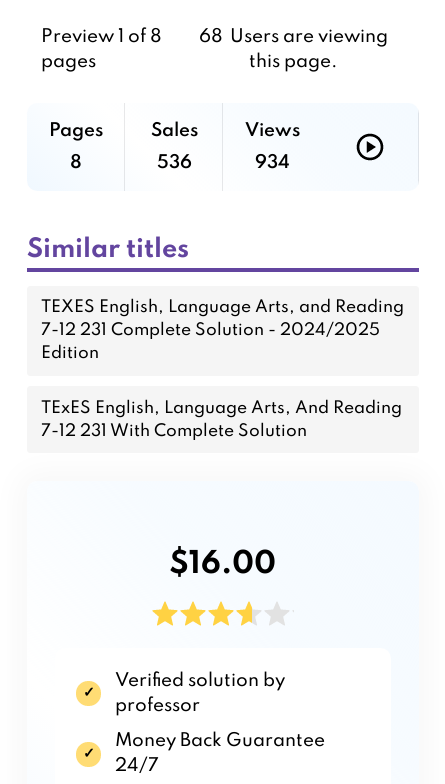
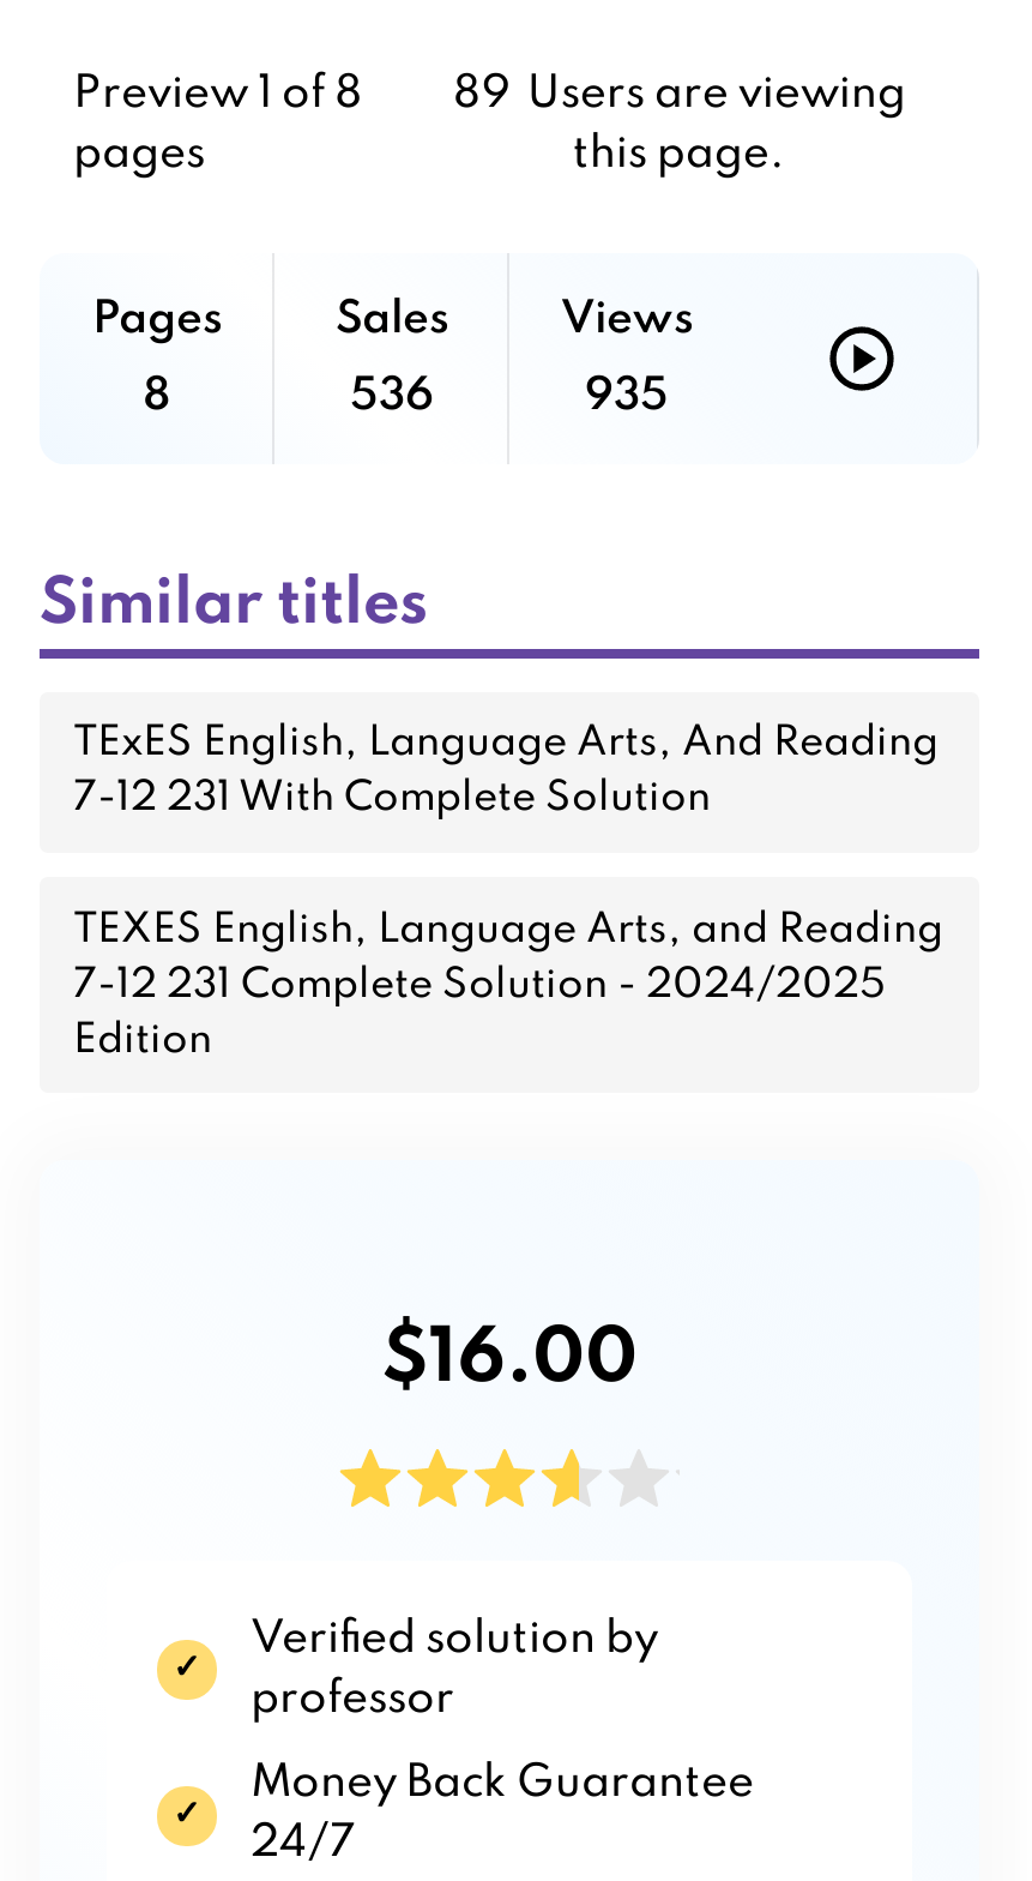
[199,28,388,46] 68 Users are viewing -> [453,74,906,117] 89 Users are viewing
[254,154,289,172] 934 -> [585,375,669,418] 935
moved [41,299,404,362] -> [73,911,943,1062]: TEXES English, Language Arts, and Reading | 7-12 231 Complete Solution - 2024/2025 | Edition
moved [41,400,402,440] -> [73,725,939,821]: TExES English, Language Arts, And Reading | 7-12 231 With Complete Solution

